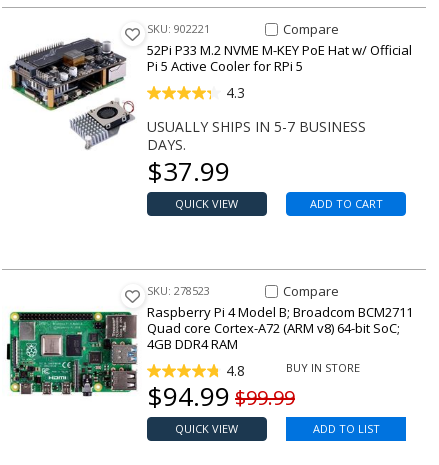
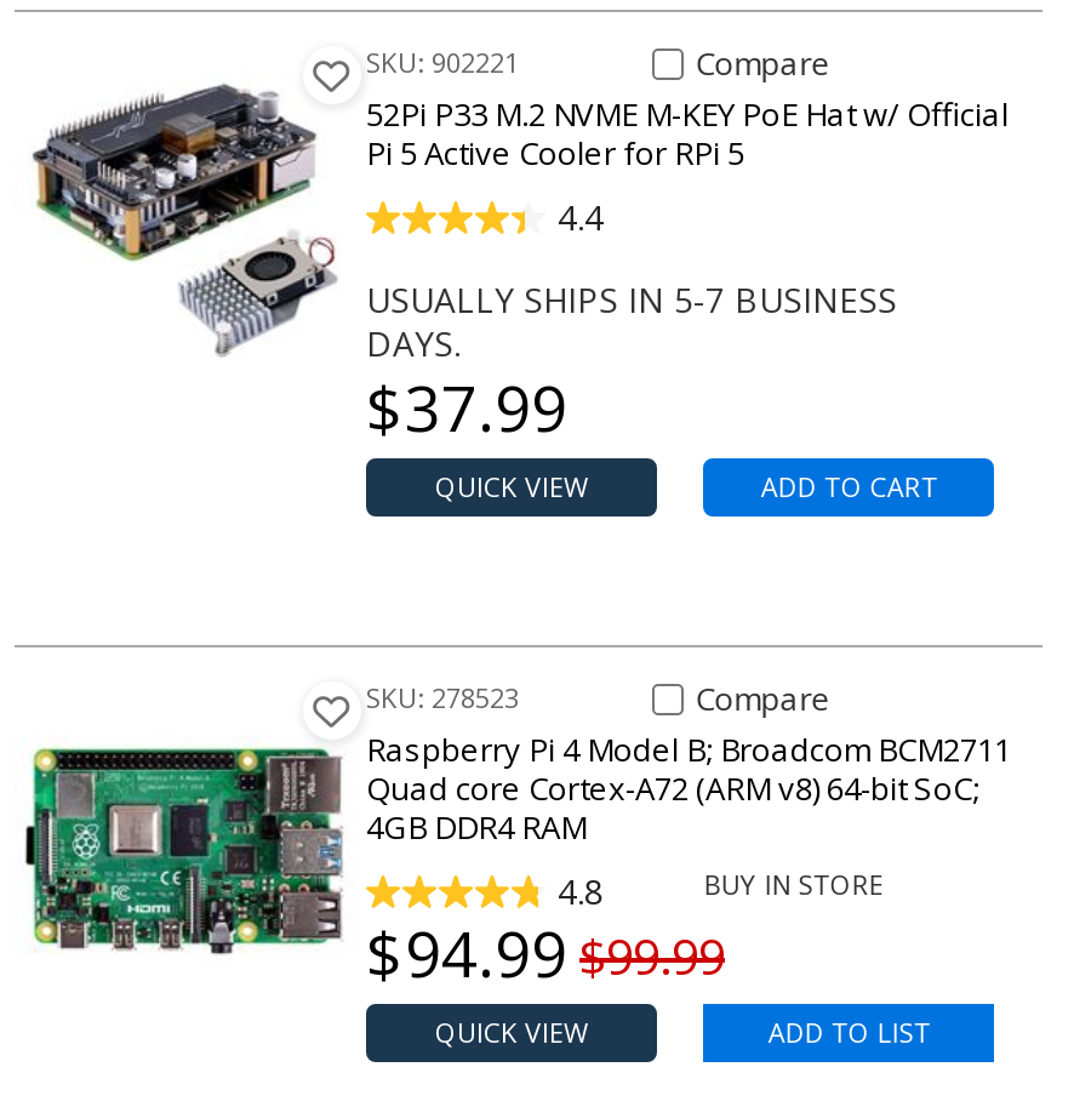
[226,83,245,102] 4.3 -> [558,195,604,241] 4.4

